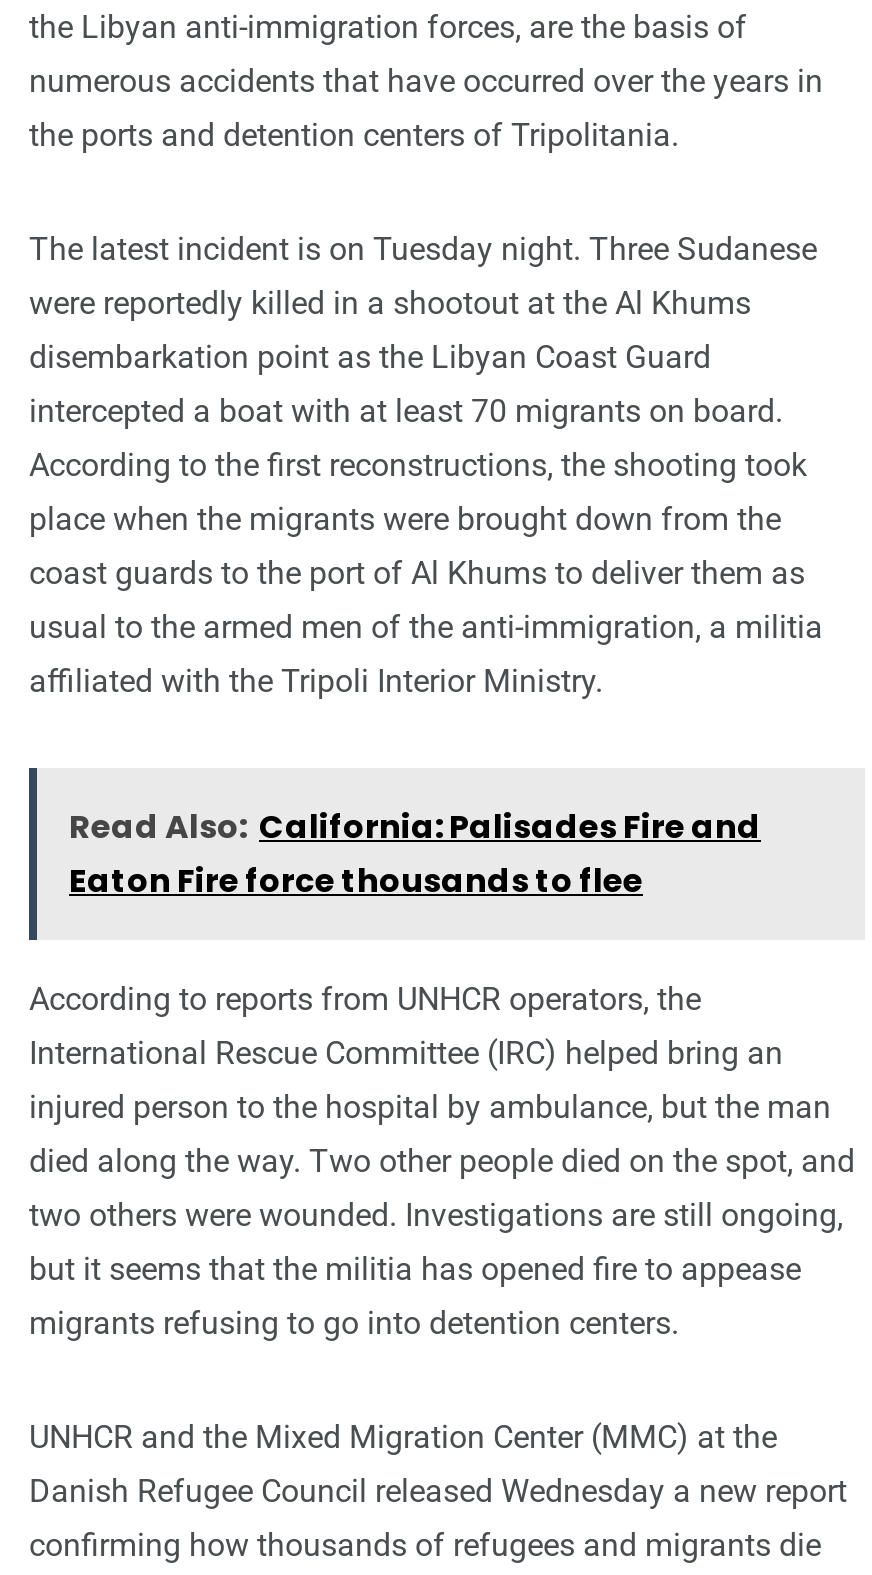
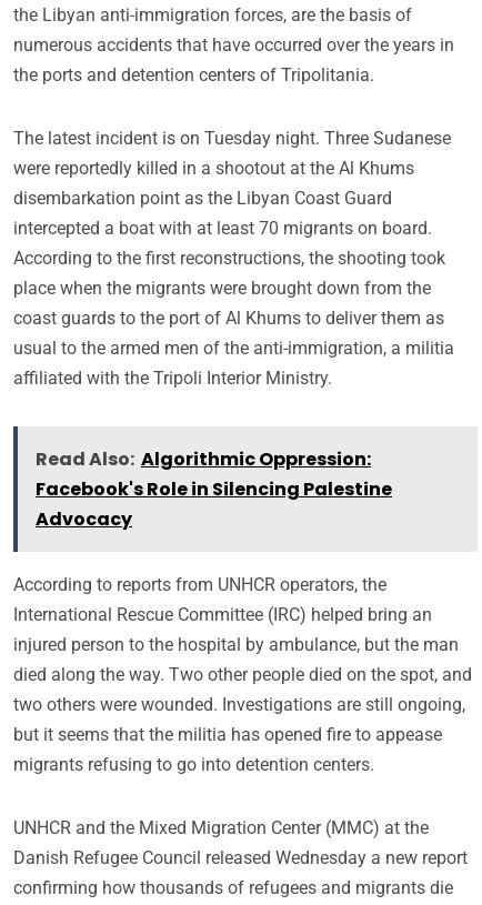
[69,804,761,904] Read Also: California: Palisades Fire and | Eaton Fire force thousands to flee -> [36,447,392,532] Read Also: Algorithmic Oppression: | Facebook's Role in Silencing Palestine | Advocacy

